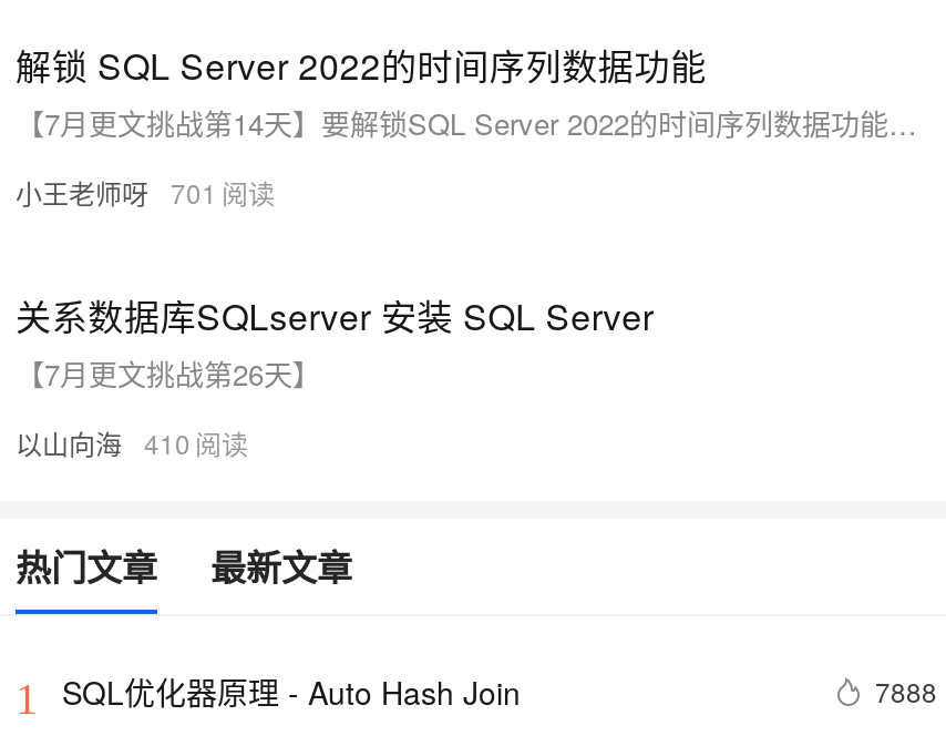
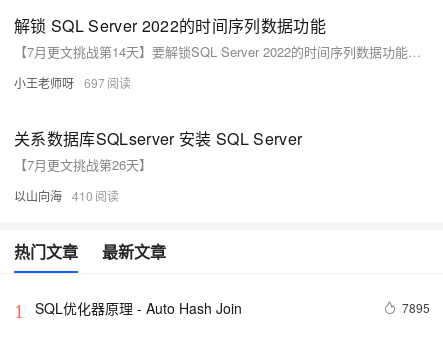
[16,173,217,211] 小王老师呀 701 -> [14,74,105,91] 小王老师呀 697
[875,672,937,709] 7888 -> [402,299,430,316] 7895

